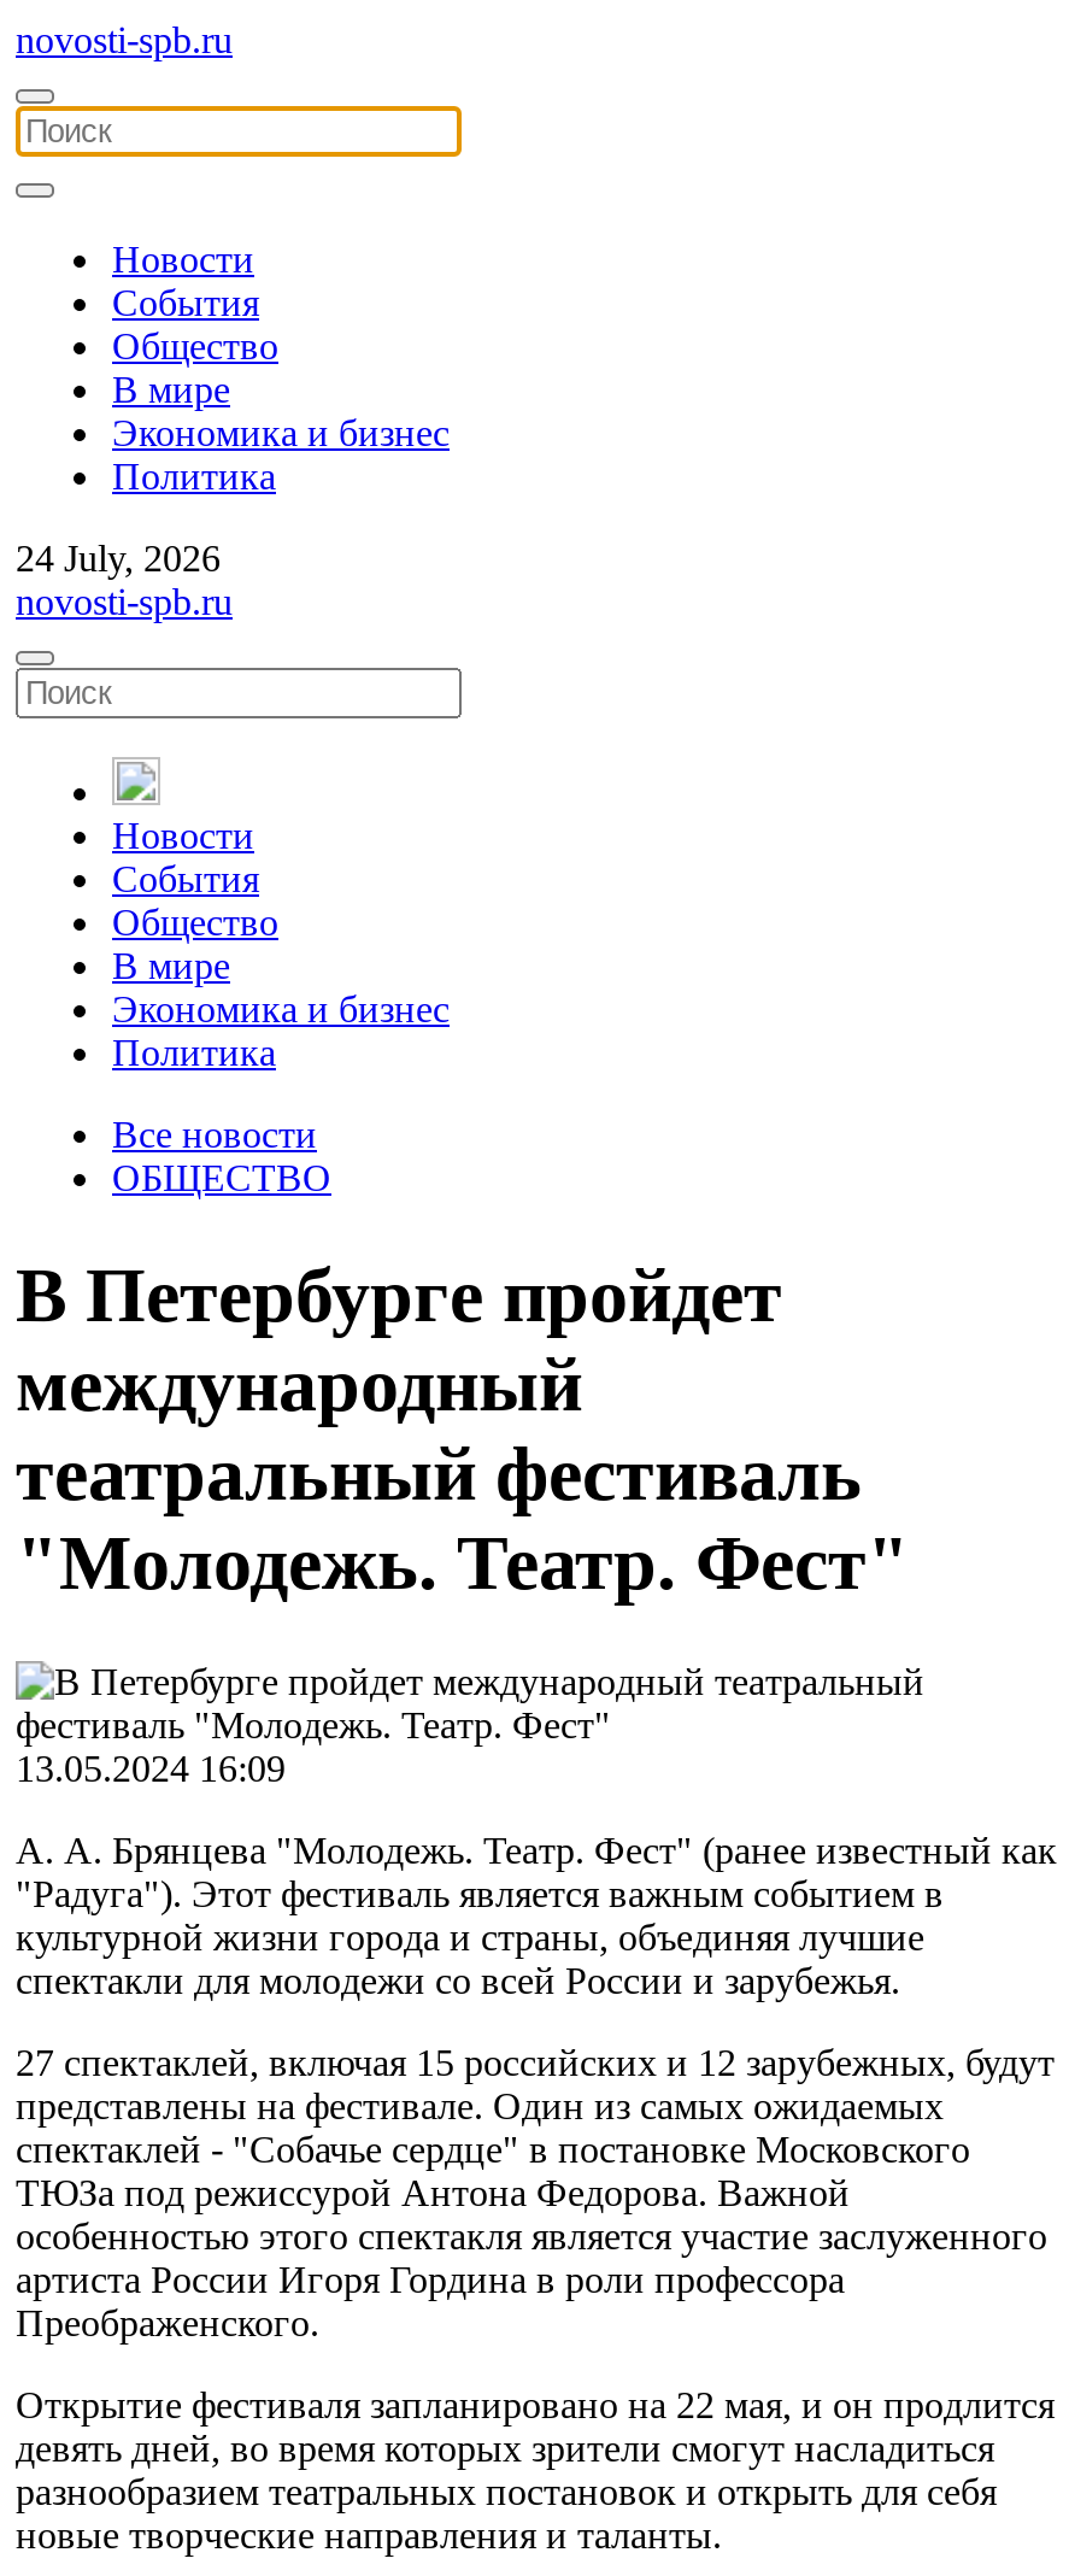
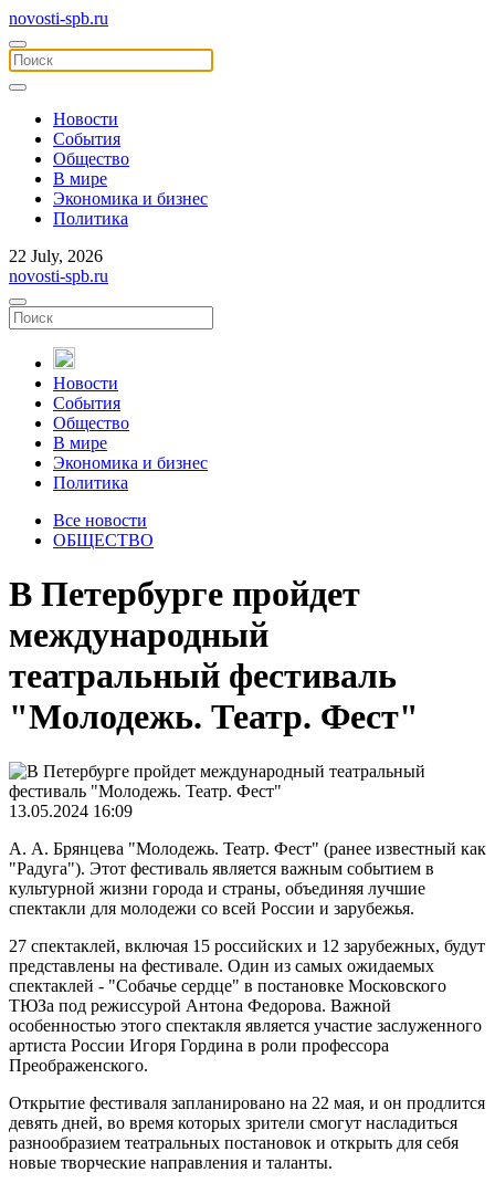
[16,538,221,579] 24 July, 2026 -> [9,247,103,265] 22 July, 2026

